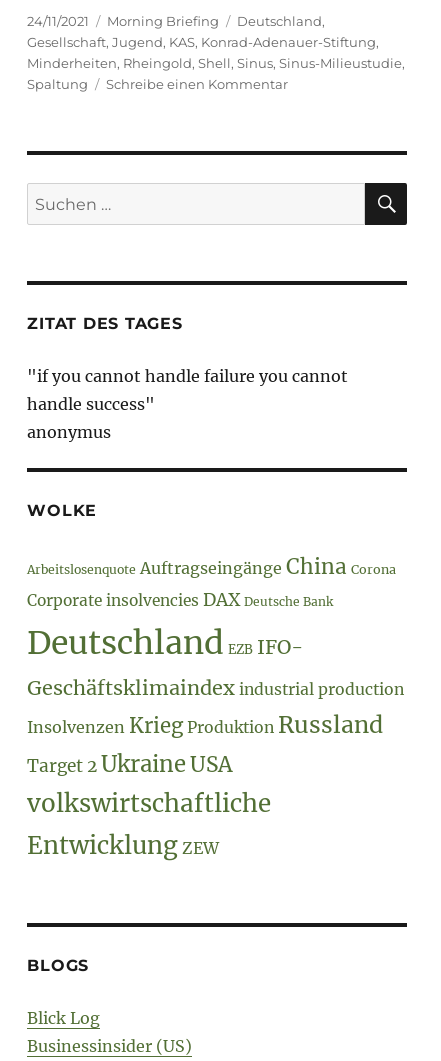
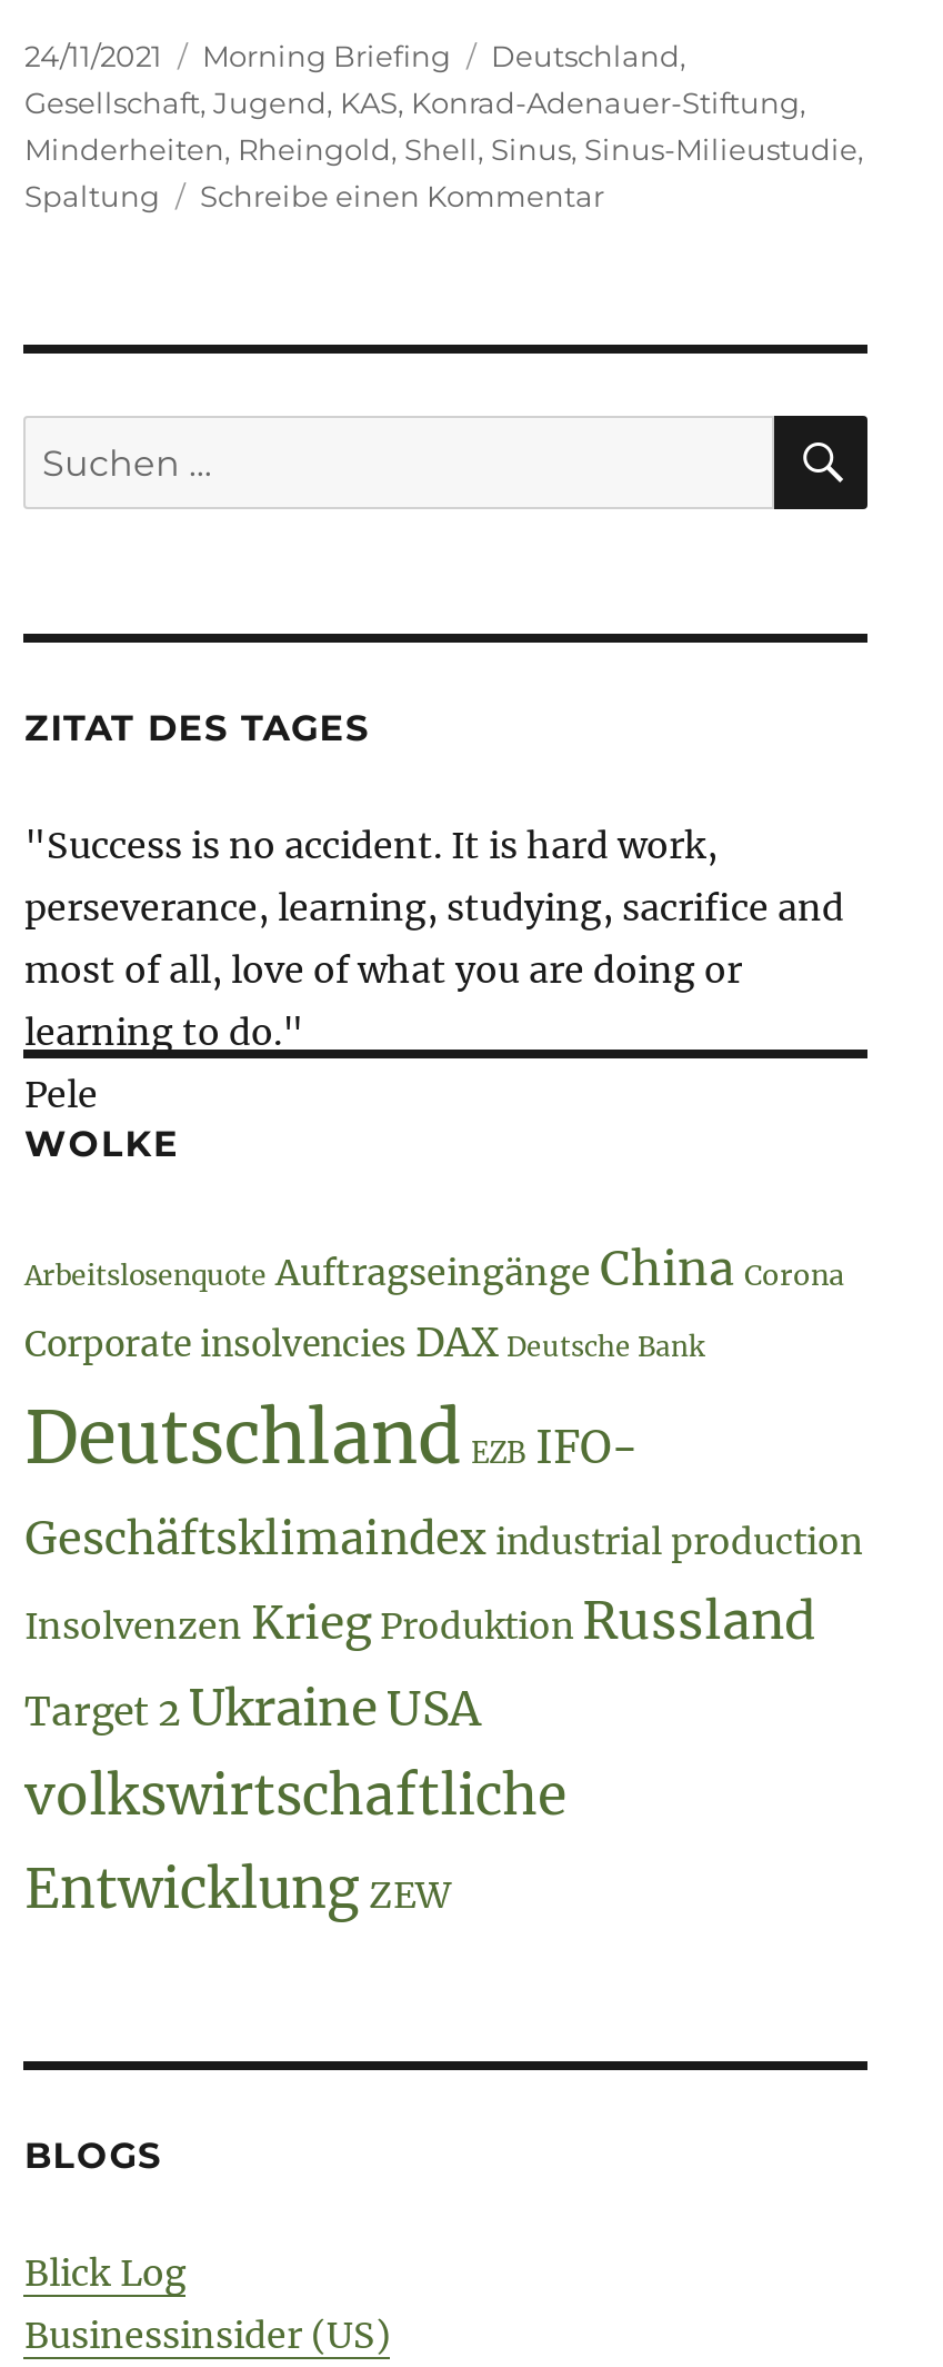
[27,365,348,441] "if you cannot handle failure you cannot | handle success" | anonymus -> [24,822,844,1115] "Success is no accident. It is hard work, | perseverance, learning, studying, sacrifice and | most of all, love of what you are doing or | learning to do." | Pele

